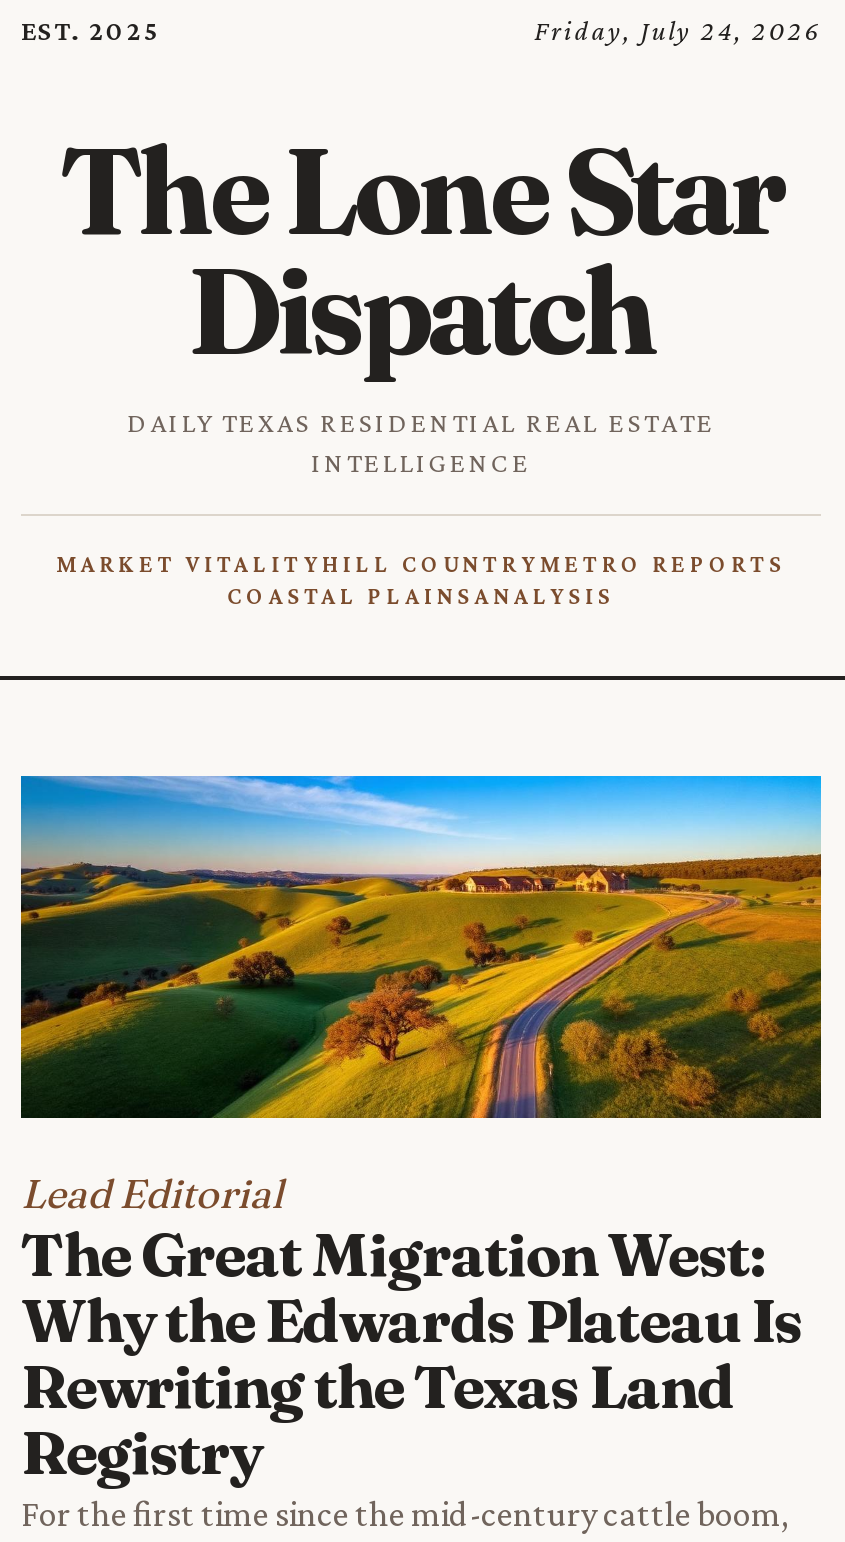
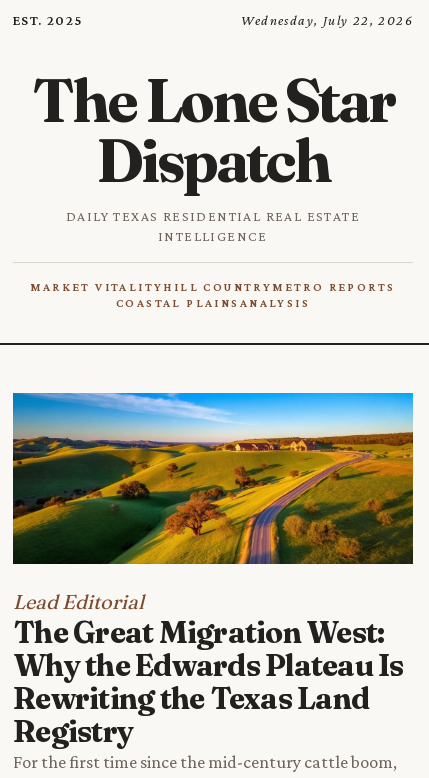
[534,14,821,46] Friday, July 24, 2026 -> [241,12,413,28] Wednesday, July 22, 2026

